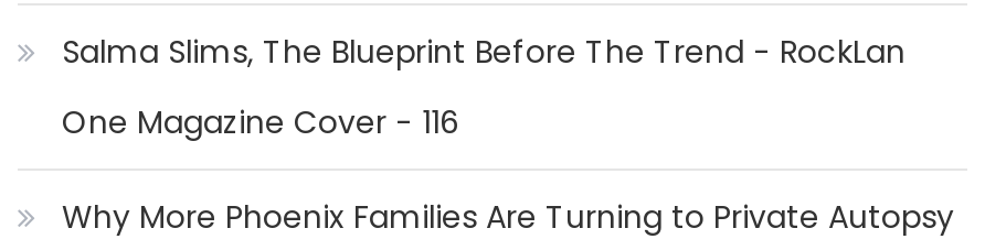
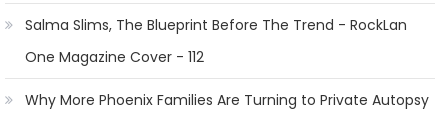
[62,100,459,144] One Magazine Cover - 116 -> [25,47,204,67] One Magazine Cover - 112

